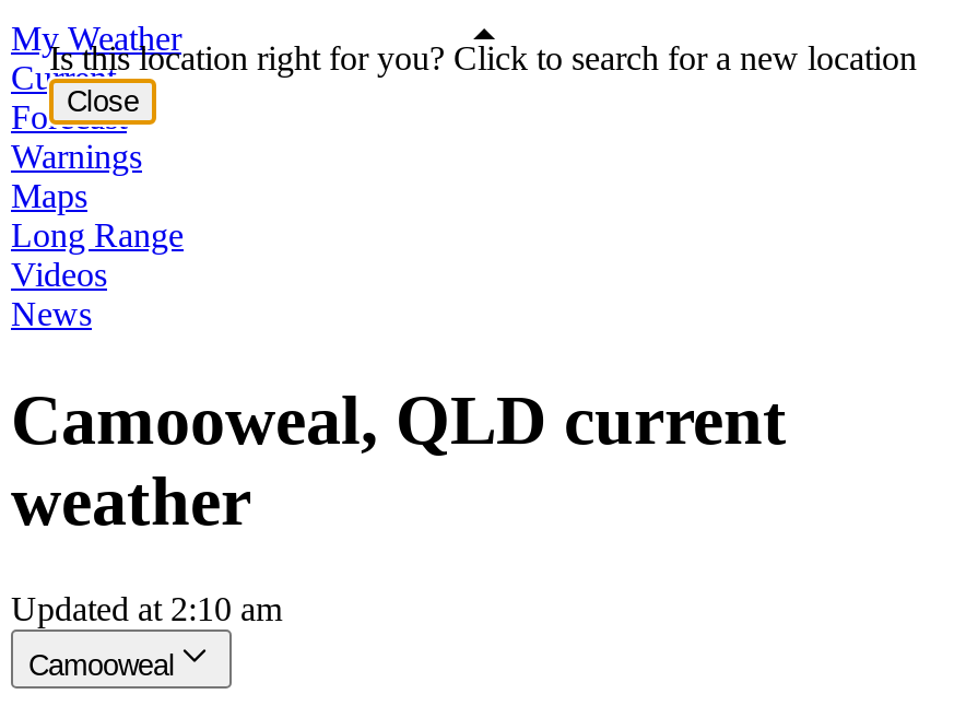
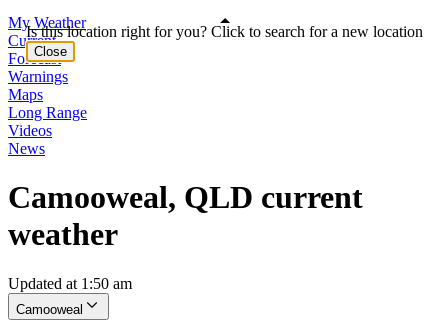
[11,589,282,627] Updated at 2:10 am -> [8,275,132,292] Updated at 1:50 am

